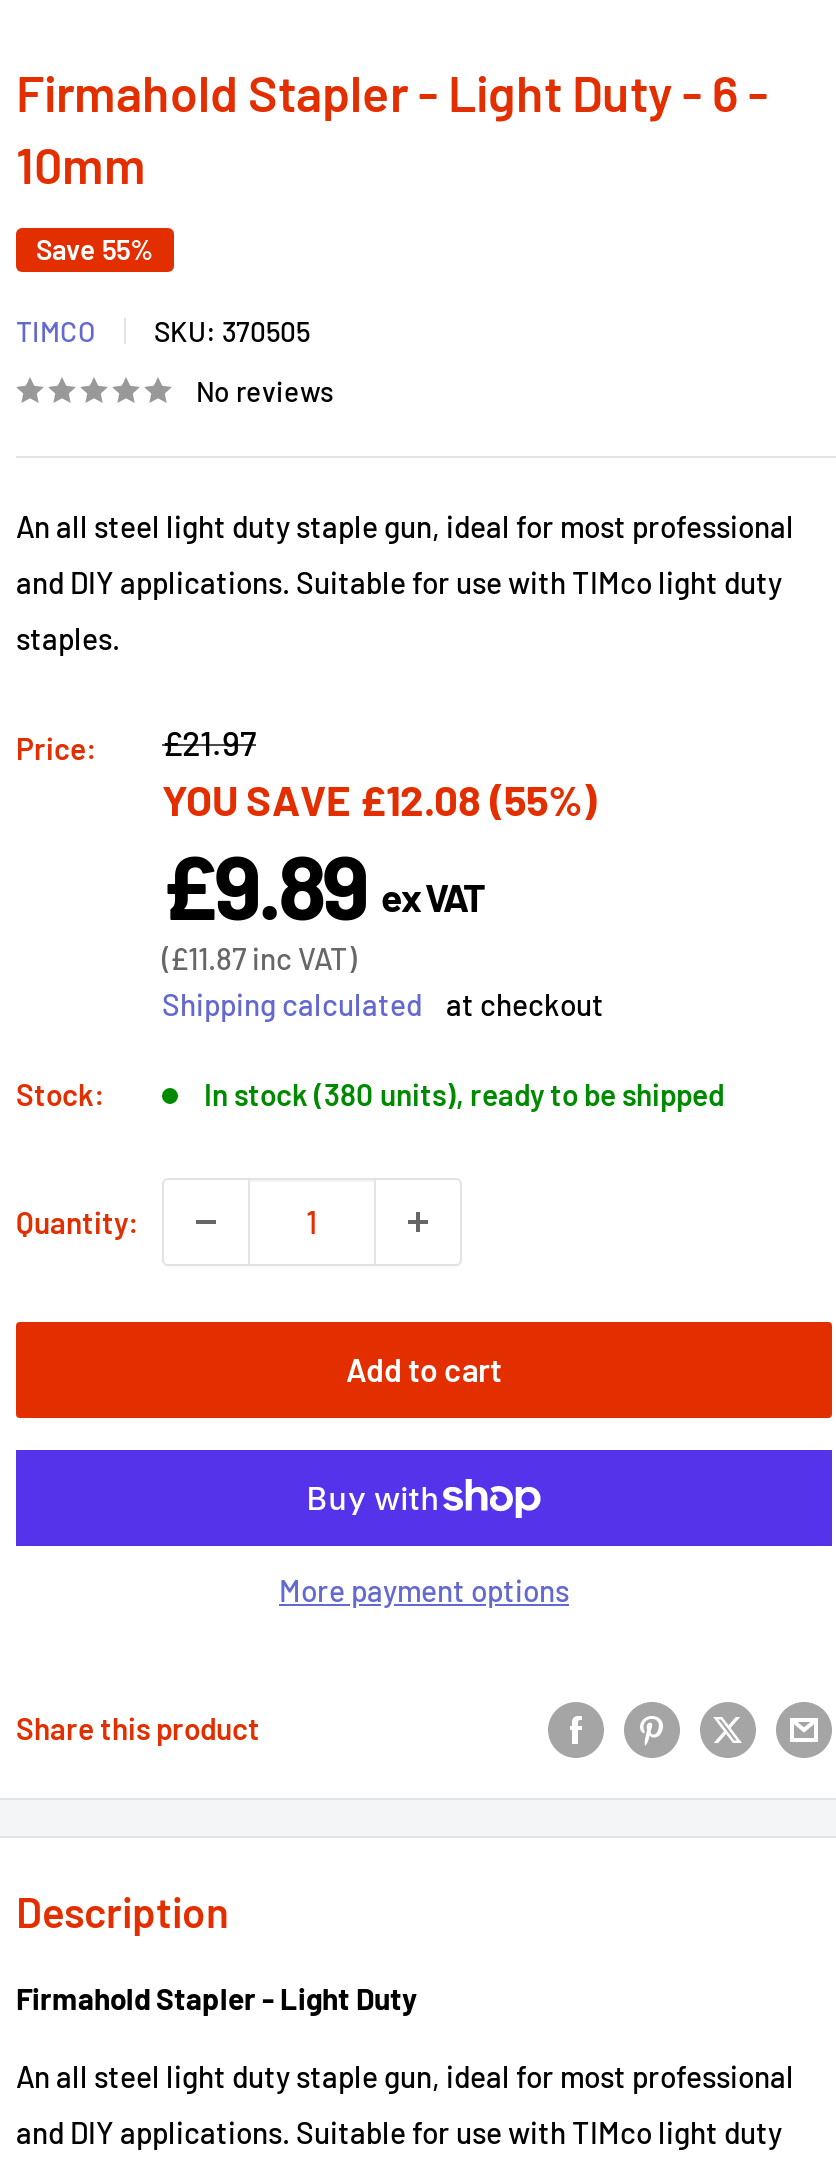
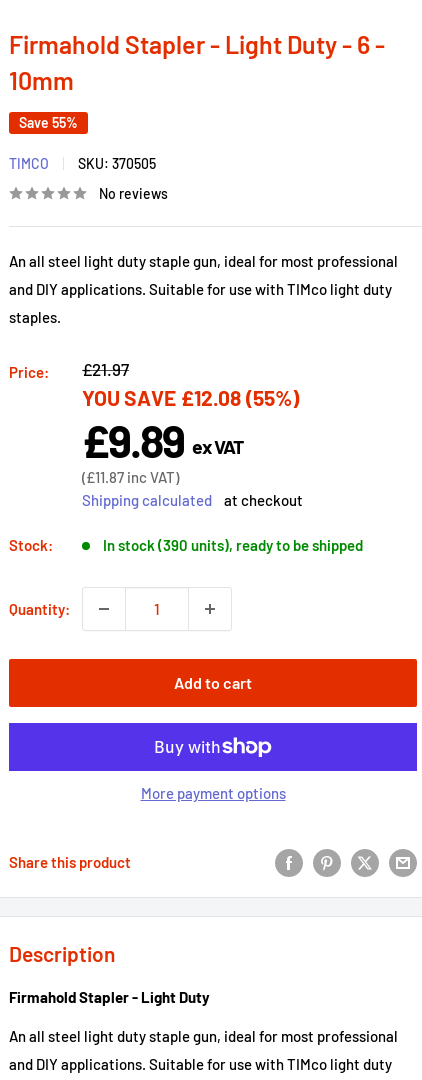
[204,1075,724,1111] In stock (380 units), ready to be shipped -> [103,535,363,553] In stock (390 units), ready to be shipped

